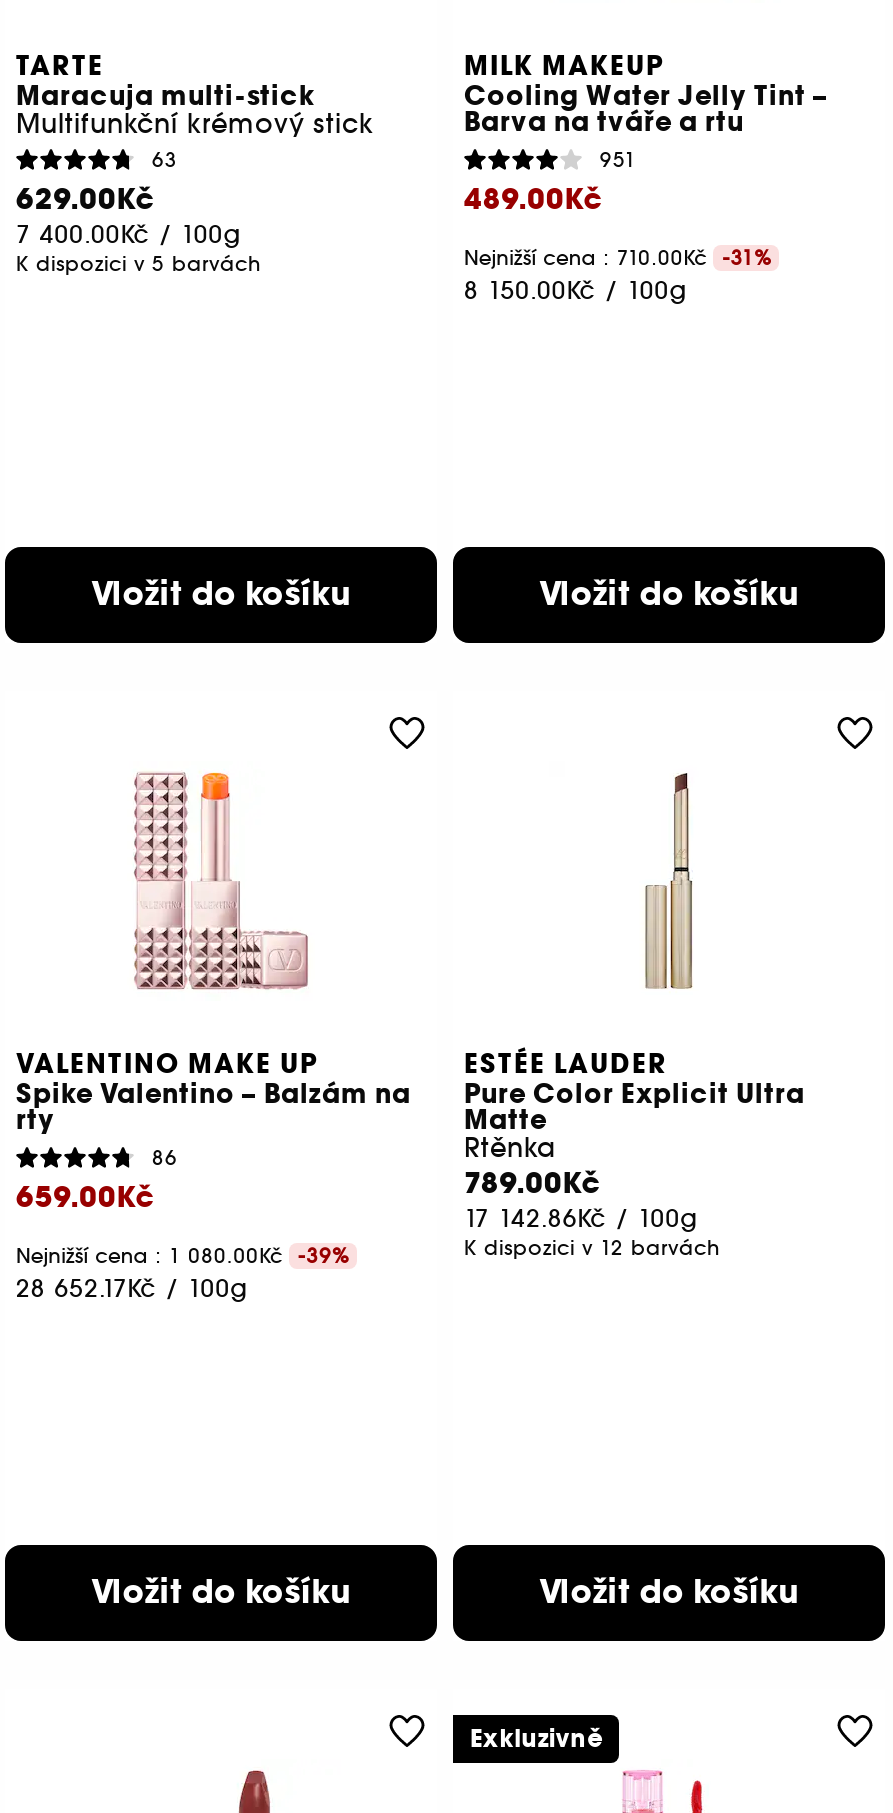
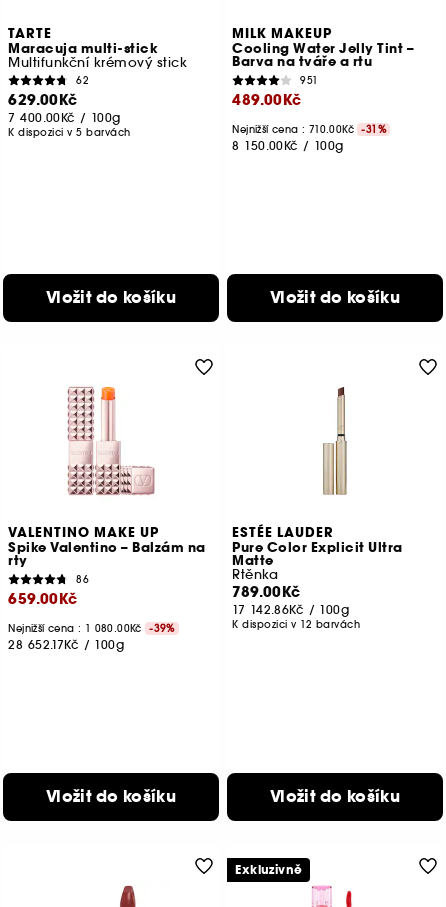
[152,146,178,172] 63 -> [76,73,89,86] 62

